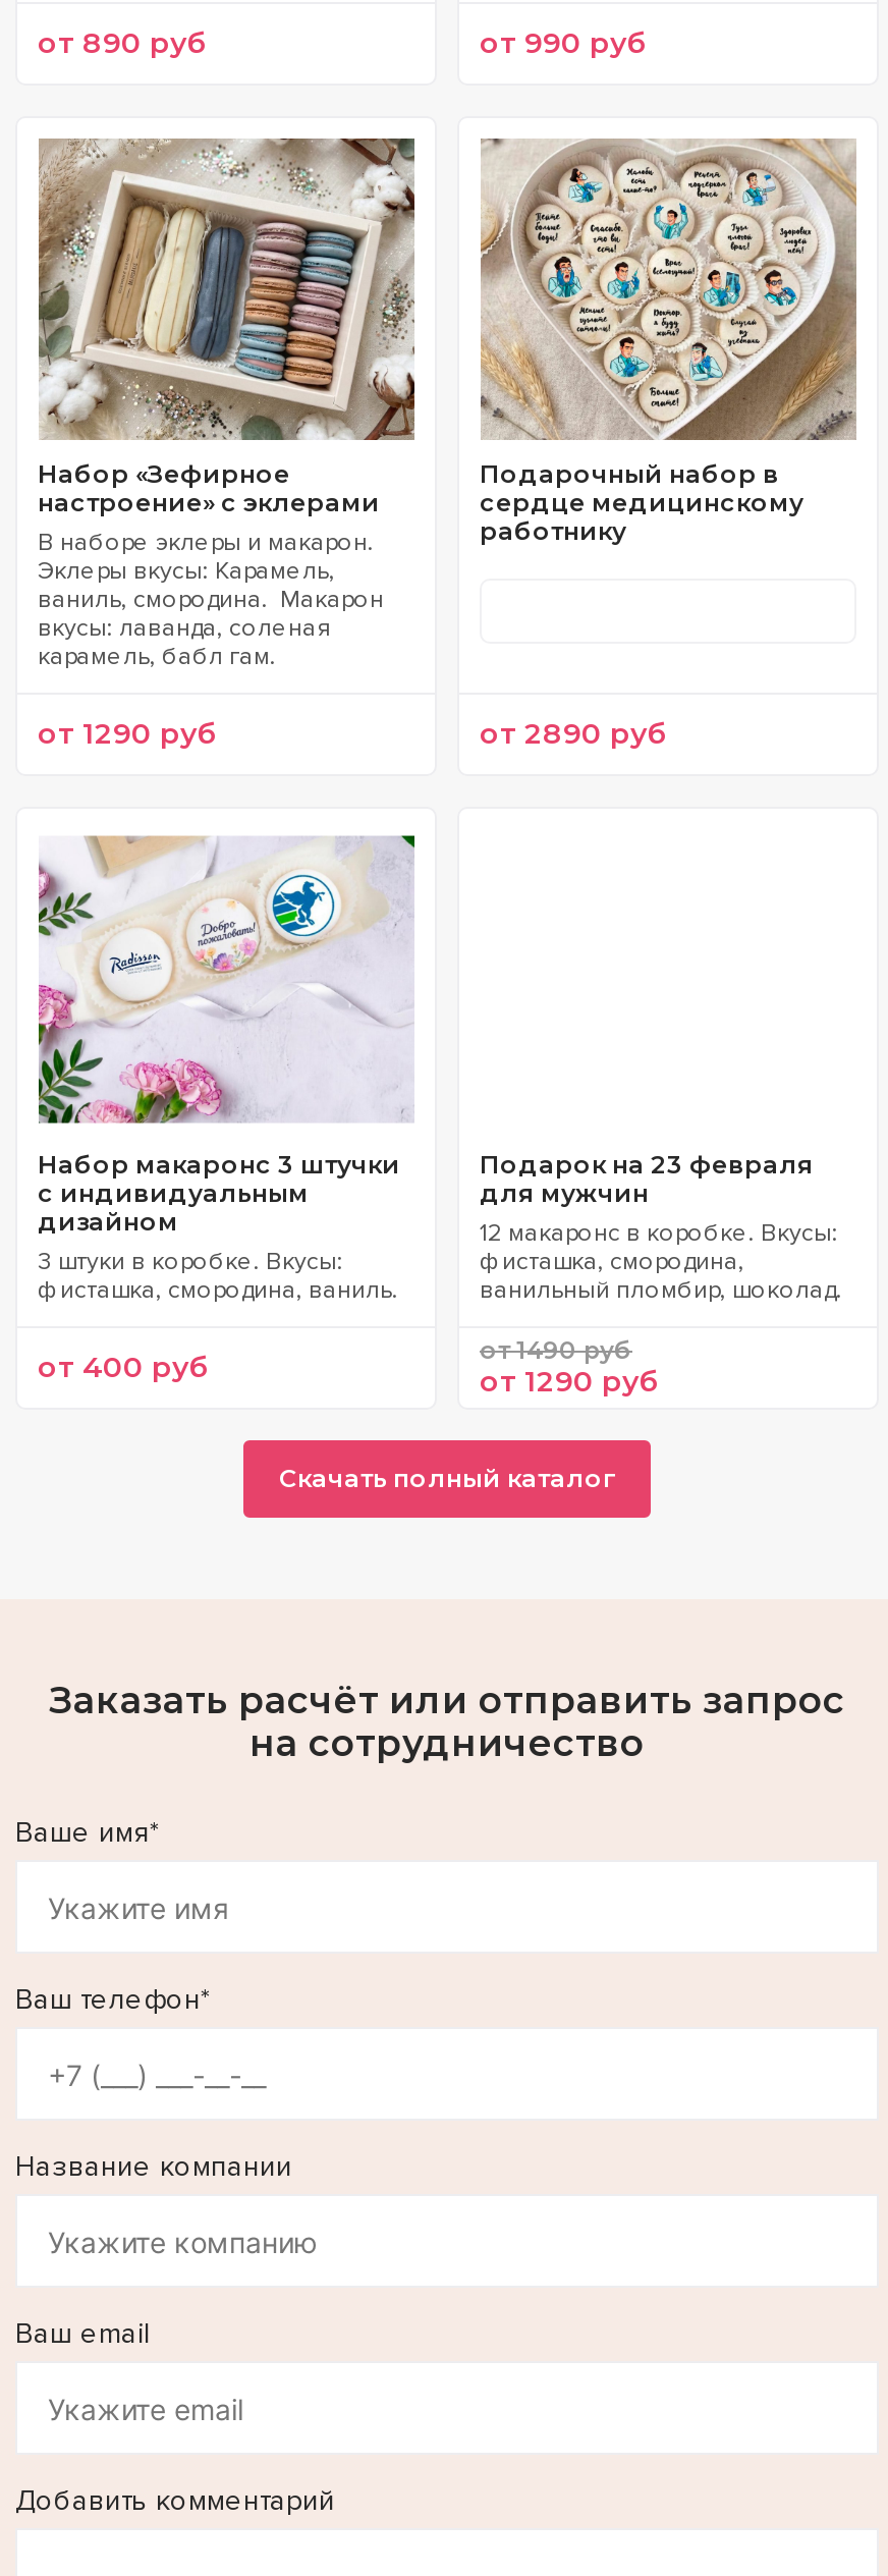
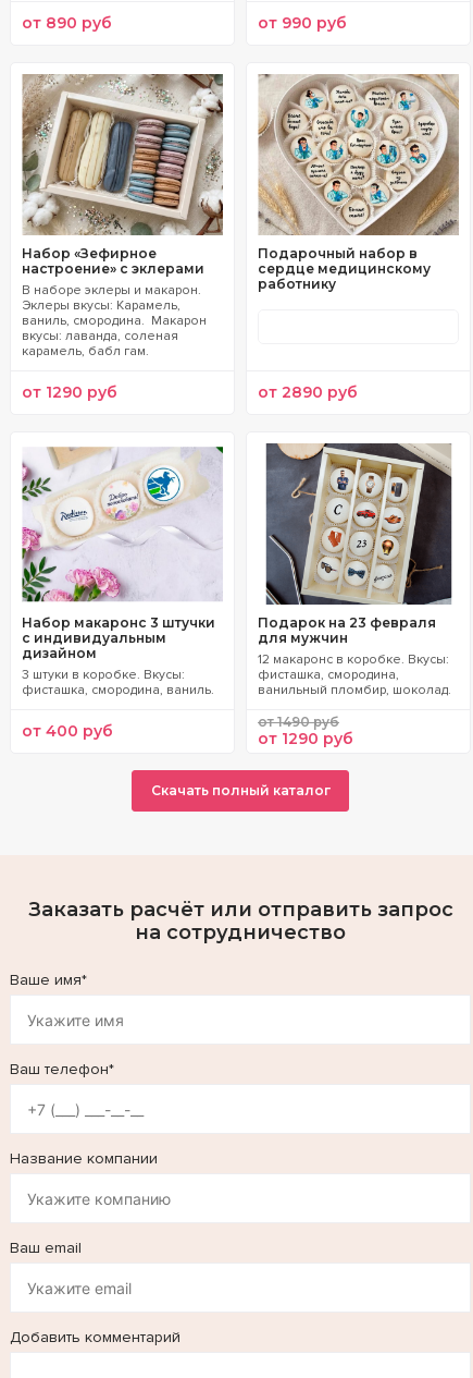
none -> [264,442,453,606] [image]

